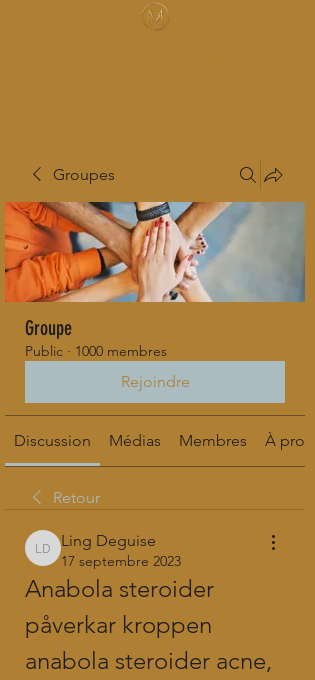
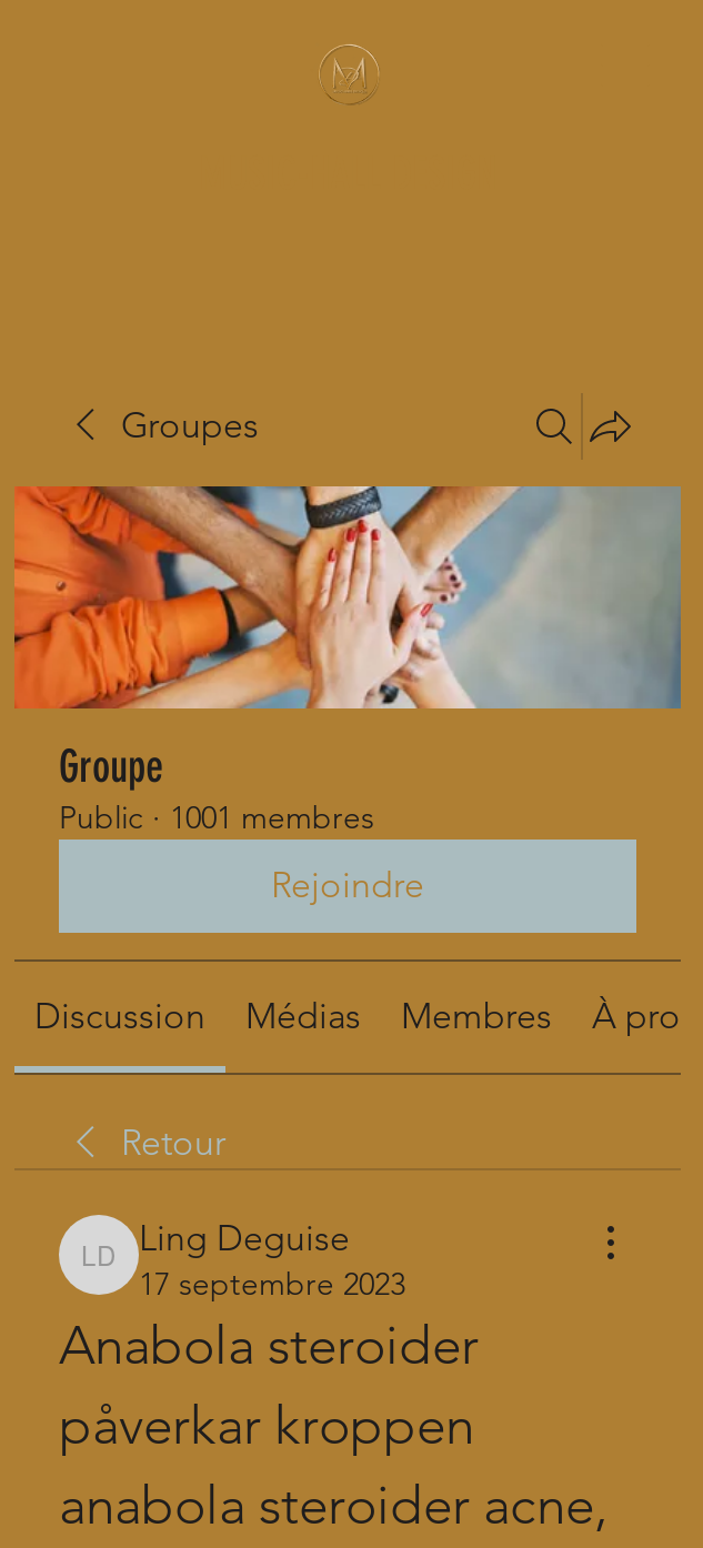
[25,342,167,360] Public · 1000 membres -> [59,797,374,837] Public · 1001 membres

